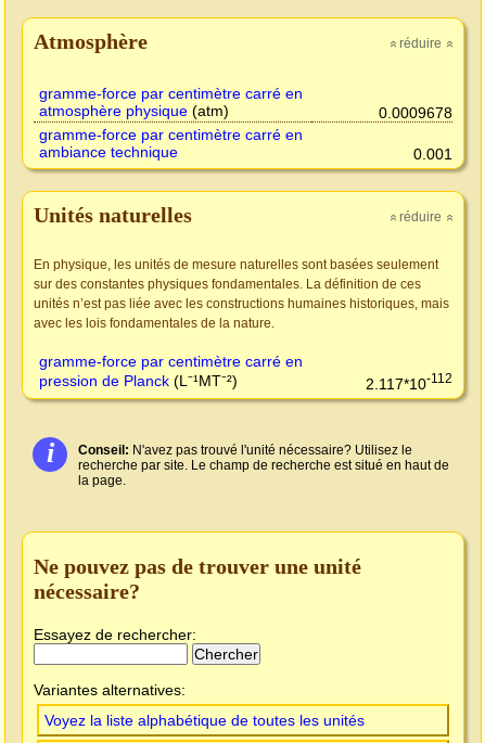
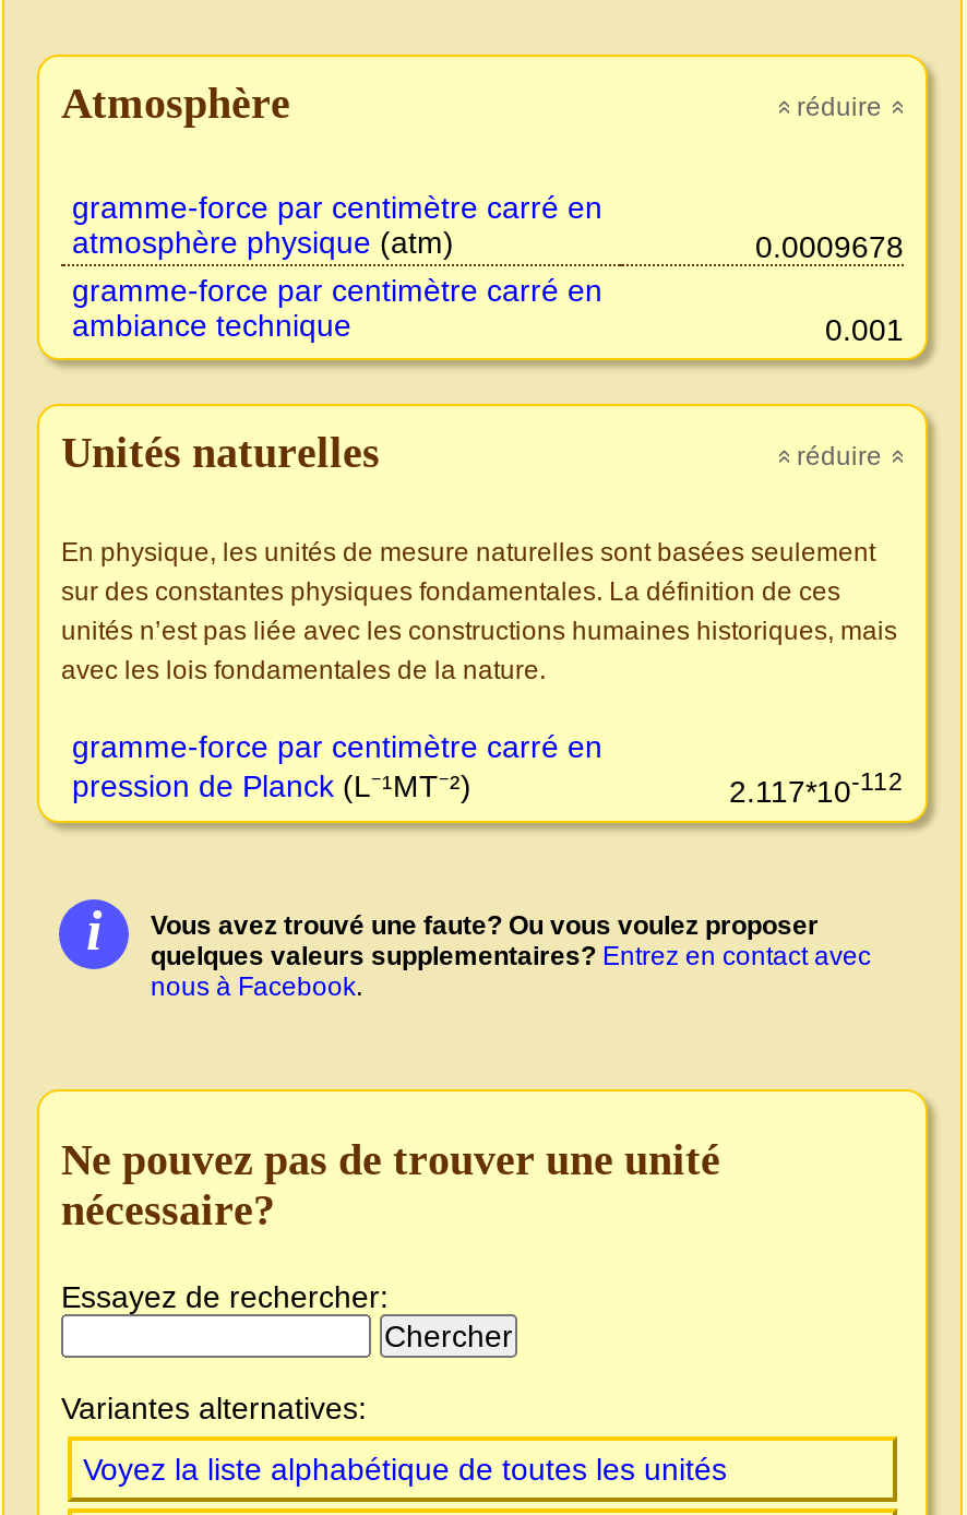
[78,443,449,488] Conseil: N'avez pas trouvé l'unité nécessaire? Utilisez le | recherche par site. Le champ de recherche est situé en haut de | la page. -> [151,910,871,1002] Vous avez trouvé une faute? Ou vous voulez proposer | quelques valeurs supplementaires? Entrez en contact avec | nous à Facebook.

